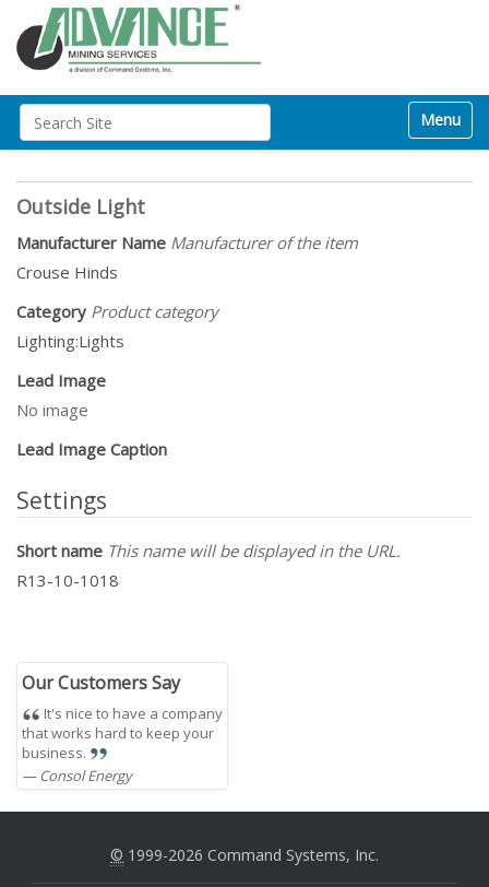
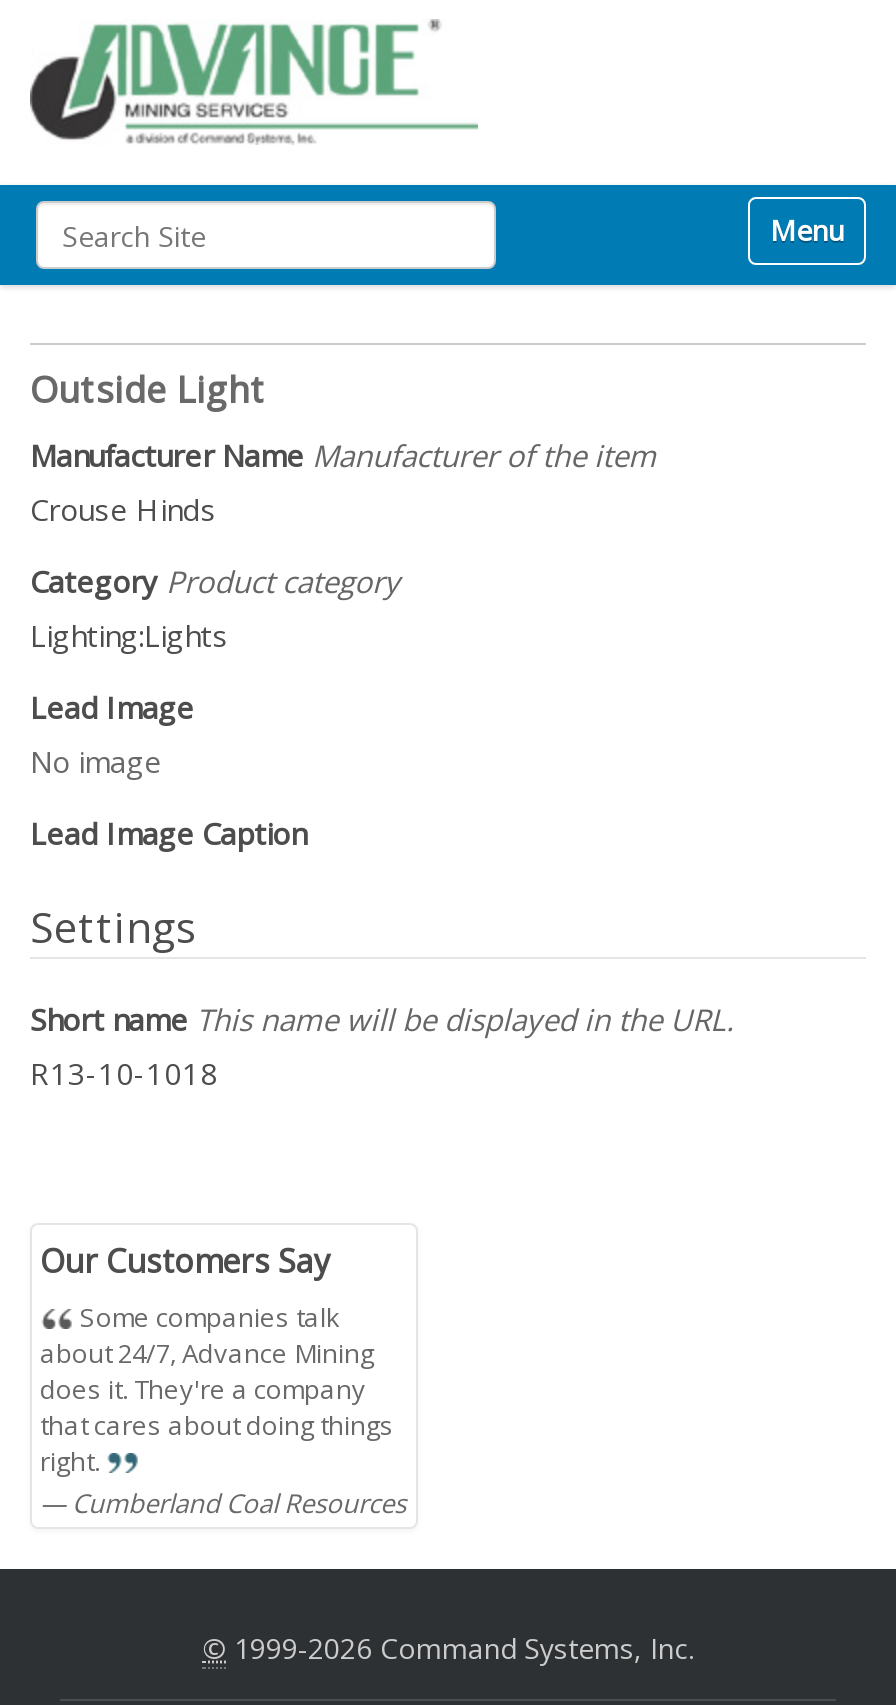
[22,703,223,785] It's nice to have a company | that works hard to keep your | business. | Consol Energy -> [40,1299,406,1521] Some companies talk | about 24/7, Advance Mining | does it. They're a company | that cares about doing things | right. | Cumberland Coal Resources

